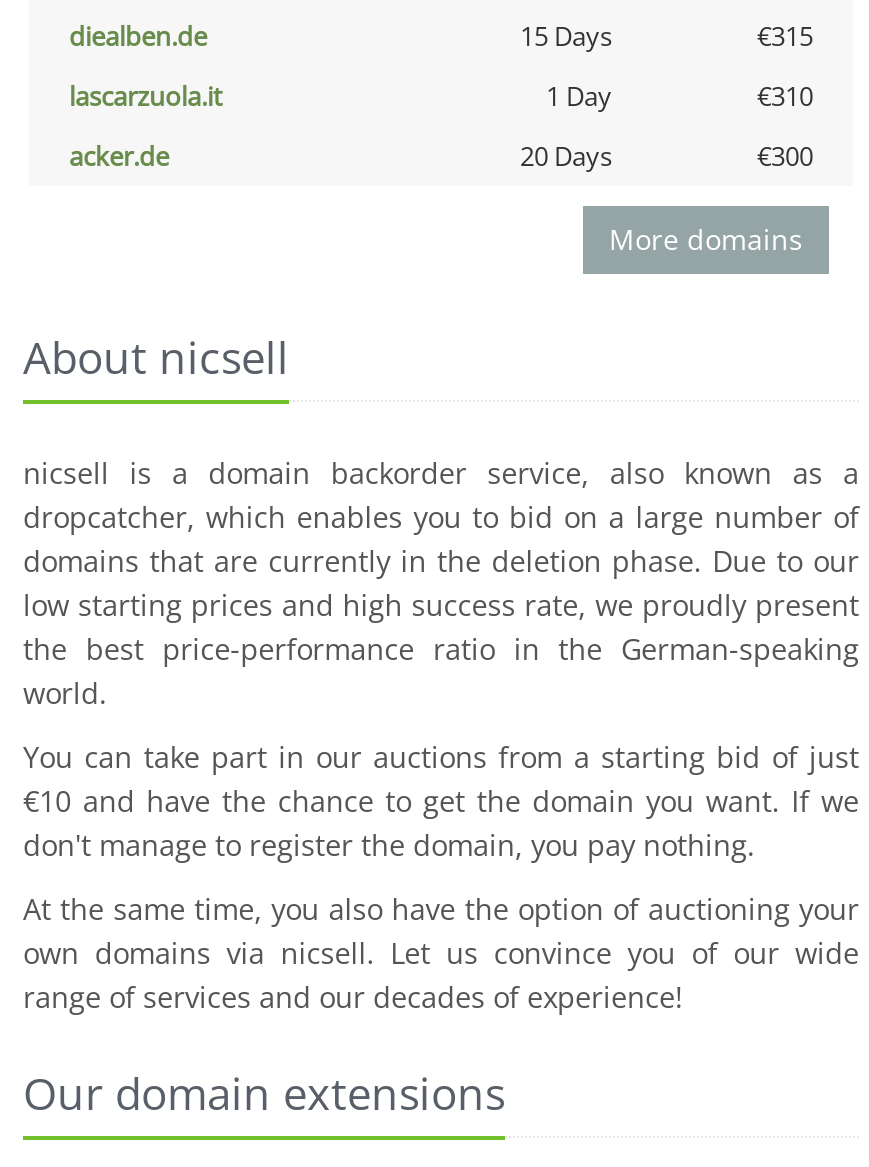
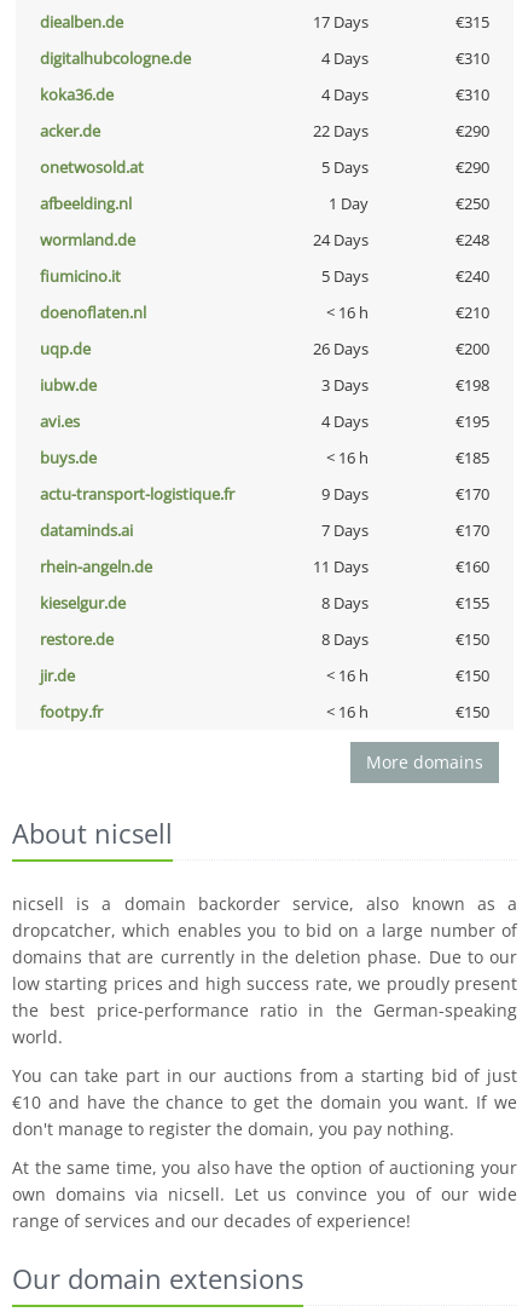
[520,18,612,54] 15 Days -> [312,11,368,33] 17 Days
[69,78,612,114] lascarzuola.it | 1 Day -> [40,47,489,106] digitalhubcologne.de | 4 Days | €310 | koka36.de | 4 Days
[520,138,813,174] 20 Days | €300 -> [40,120,489,723] 22 Days | €290 | onetwosold.at | 5 Days | €290 | afbeelding.nl | 1 Day | €250 | wormland.de | 24 Days | €248 | fiumicino.it | 5 Days | €240 | doenoflaten.nl | < 16 h | €210 | uqp.de | 26 Days | €200 | iubw.de | 3 Days | €198 | avi.es | 4 Days | €195 | buys.de | < 16 h | €185 | actu-transport-logistique.fr | 9 Days | €170 | dataminds.ai | 7 Days | €170 | rhein-angeln.de | 11 Days | €160 | kieselgur.de | 8 Days | €155 | restore.de | 8 Days | €150 | jir.de | < 16 h | €150 | footpy.fr | < 16 h | €150

